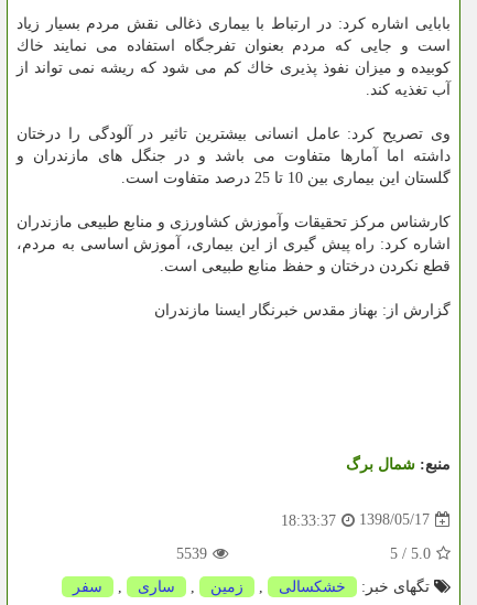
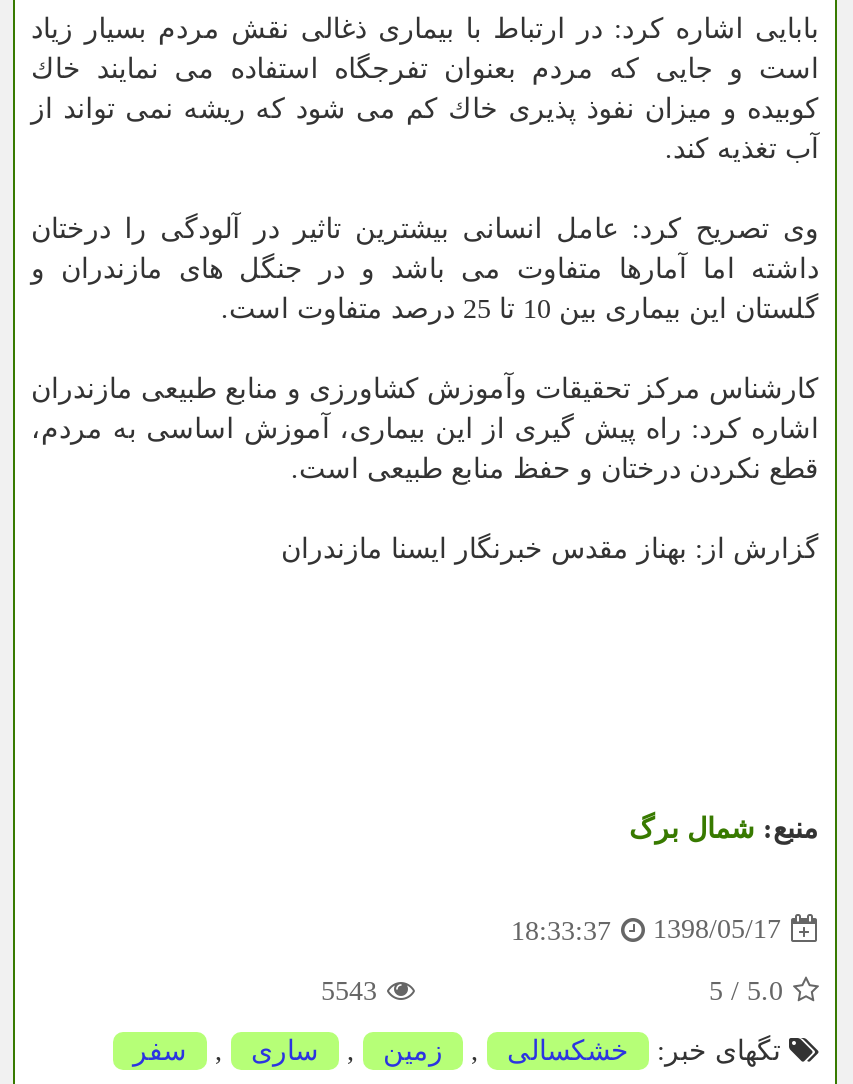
[176,546,207,562] 5539 -> [321,976,377,1006] 5543

